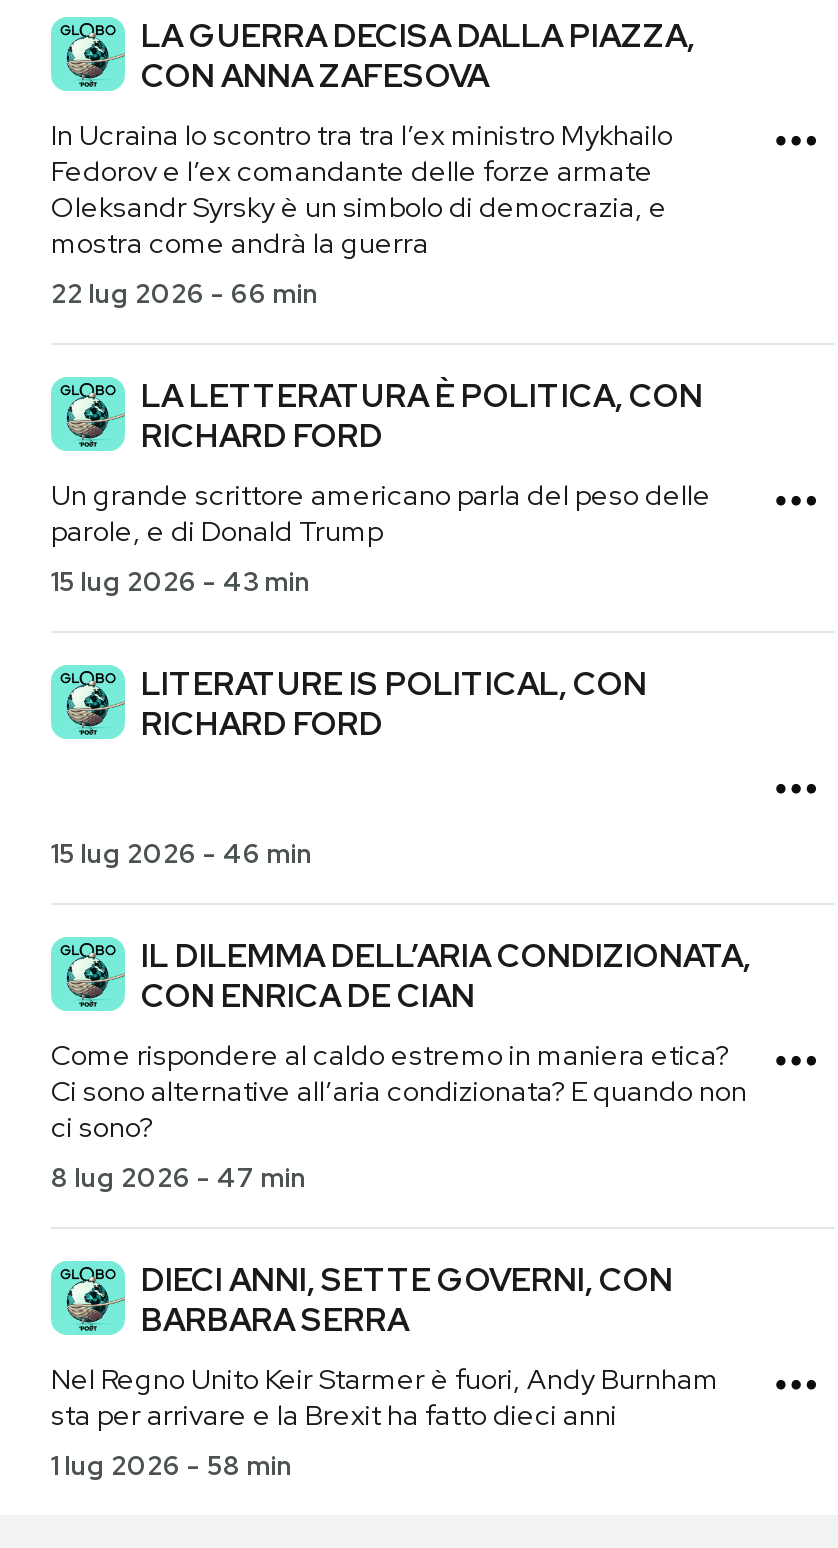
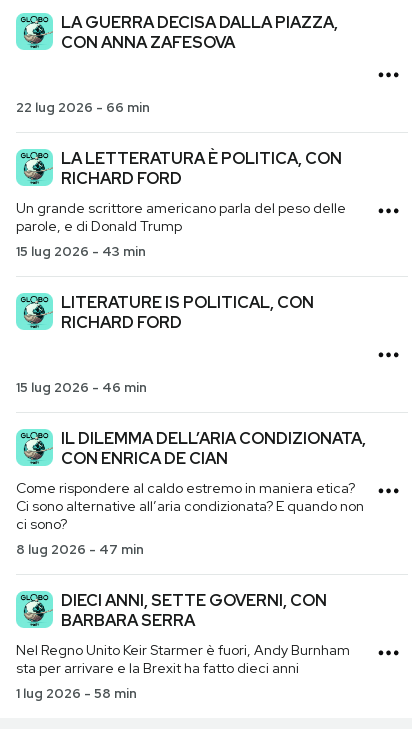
[51,117,673,261] In Ucraina lo scontro tra tra l’ex ministro Mykhailo | Fedorov e l’ex comandante delle forze armate | Oleksandr Syrsky è un simbolo di democrazia, e | mostra come andrà la guerra -> none

